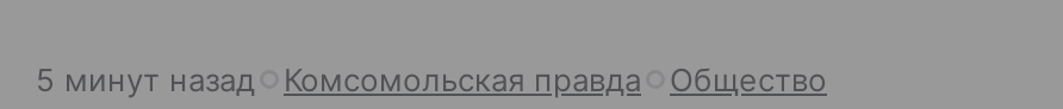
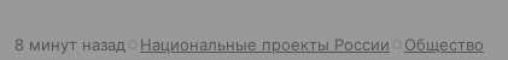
[36,60,641,98] 5 минут назад | Комсомольская правда -> [14,34,390,54] 8 минут назад | Национальные проекты России

